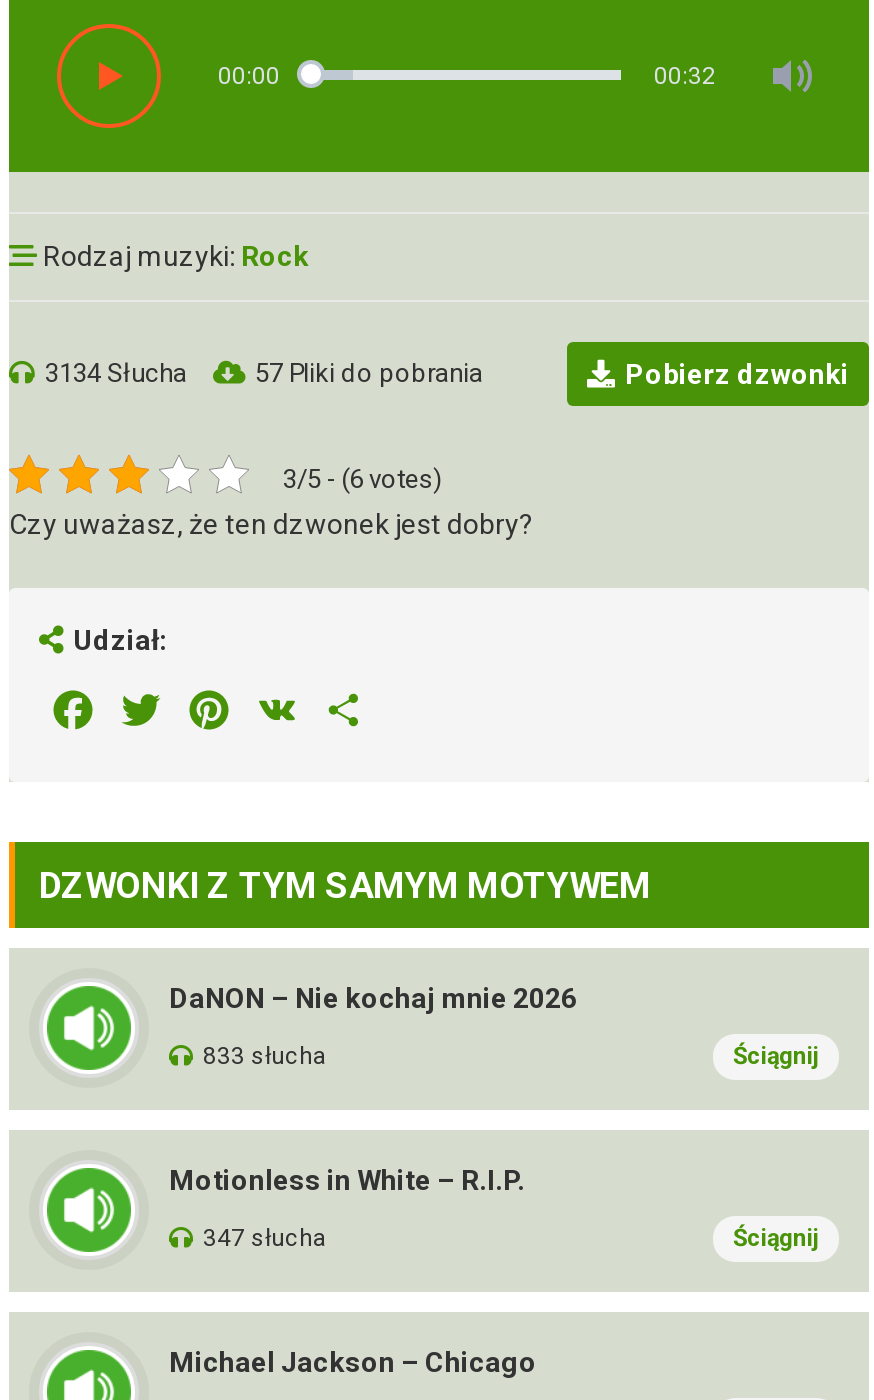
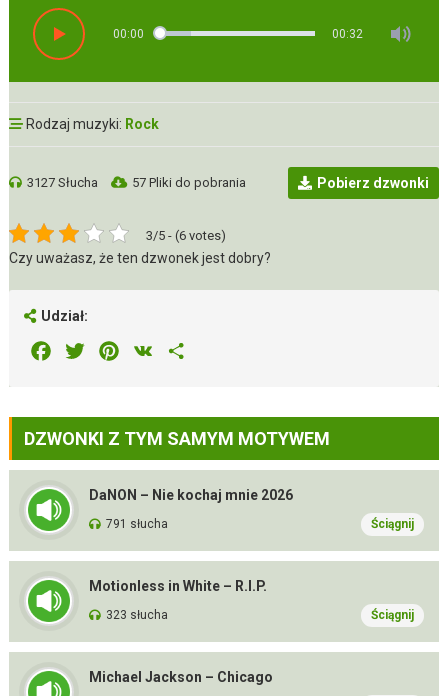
[45,358,187,388] 3134 Słucha -> [27,175,98,190] 3127 Słucha
[203,1042,327,1070] 833 słucha -> [106,517,168,531] 791 słucha
[203,1224,327,1252] 347 słucha -> [106,608,168,622] 323 słucha

